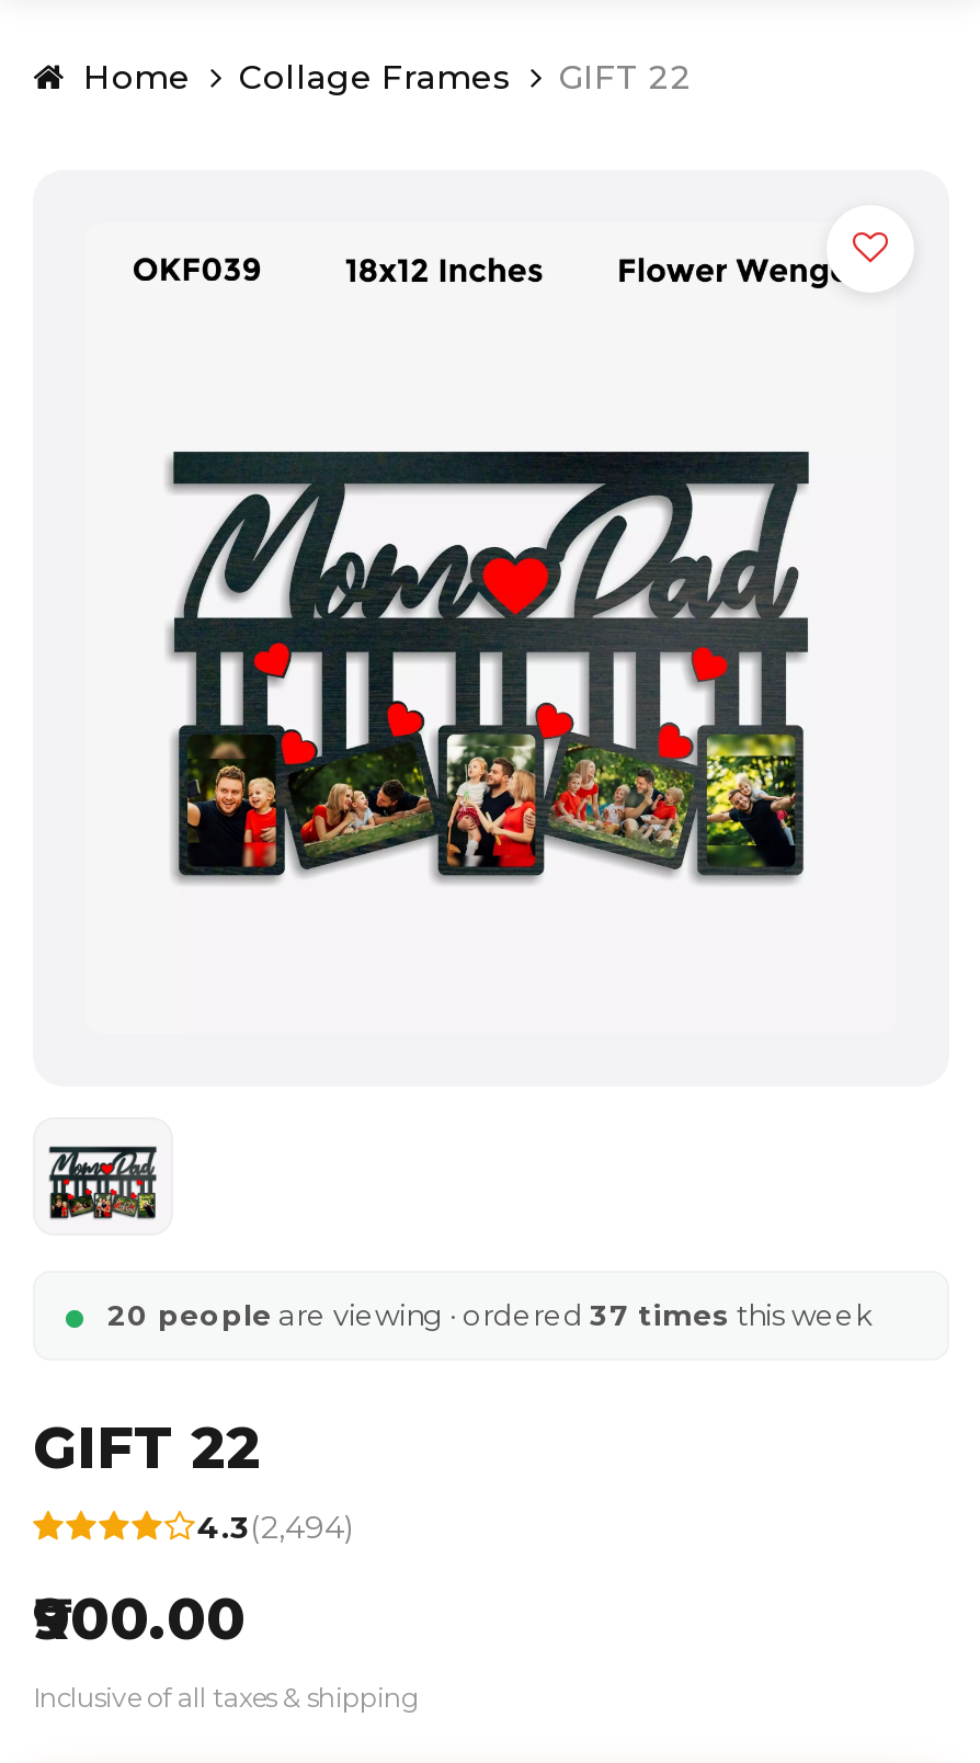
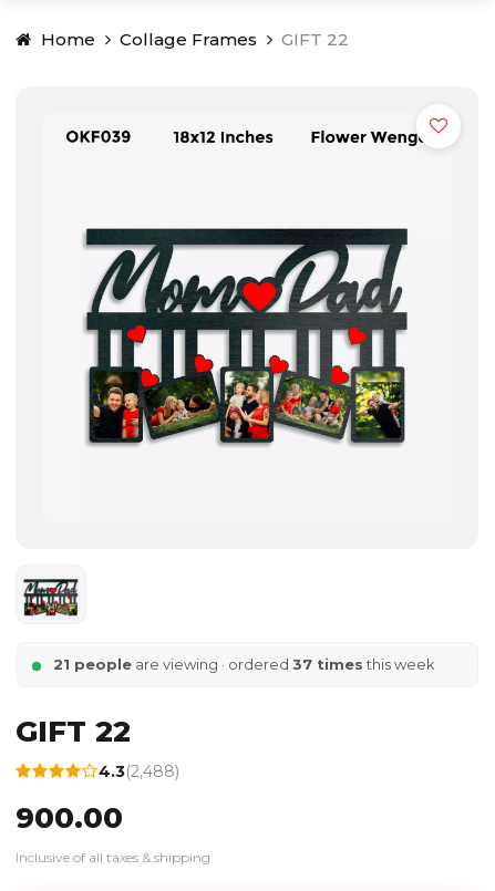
[107,1297,873,1332] 20 people are viewing · ordered 37 times this week -> [53,655,435,673] 21 people are viewing · ordered 37 times this week
[197,1506,353,1546] 4.3(2,494) -> [99,761,179,781] 4.3(2,488)

